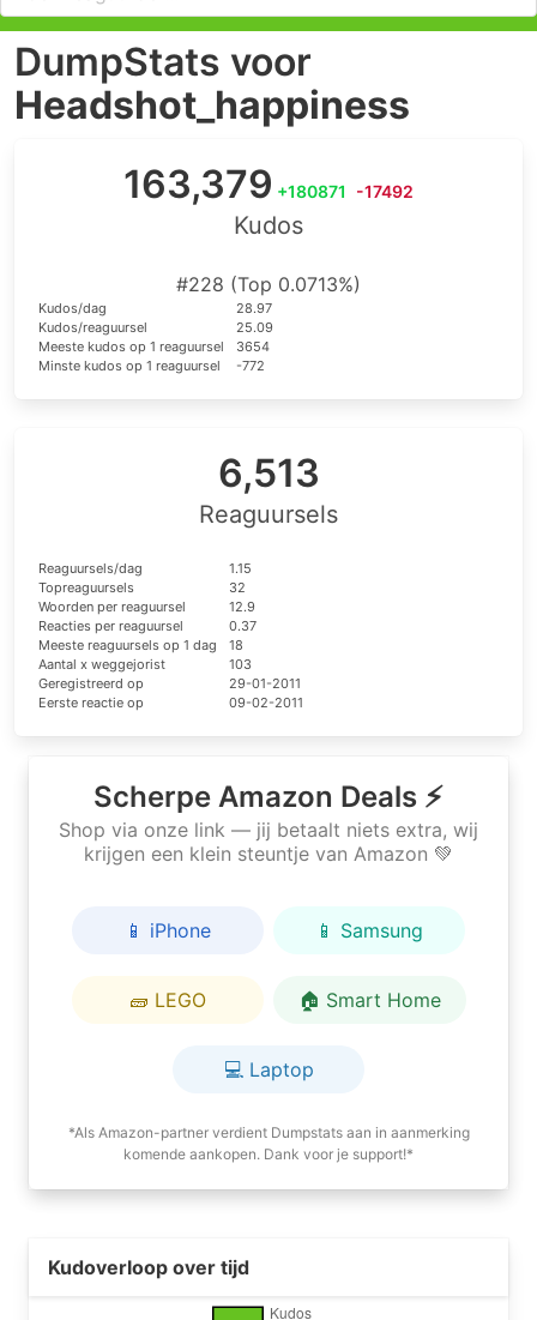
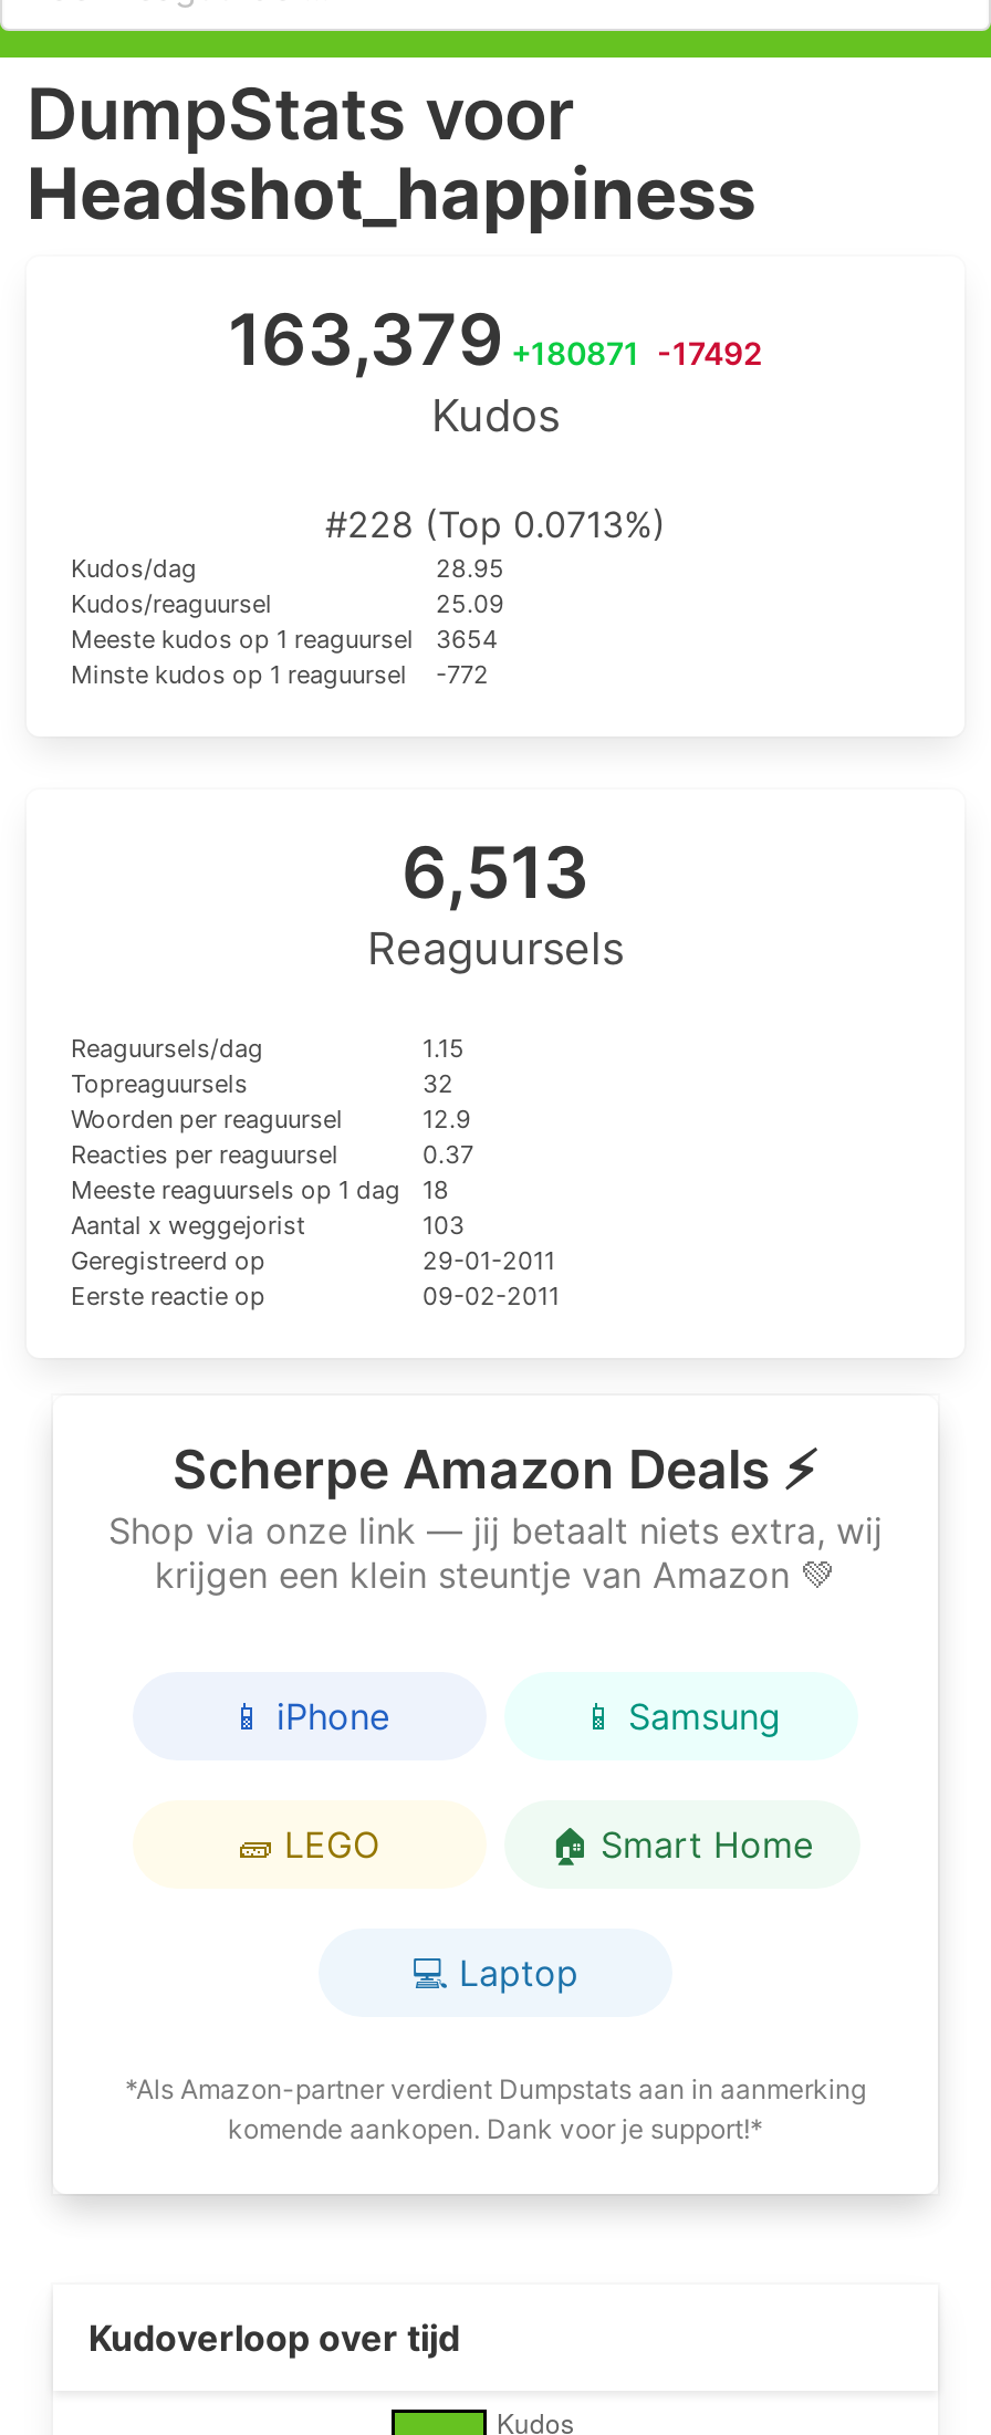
[236,300,272,317] 28.97 -> [436,553,504,584] 28.95

